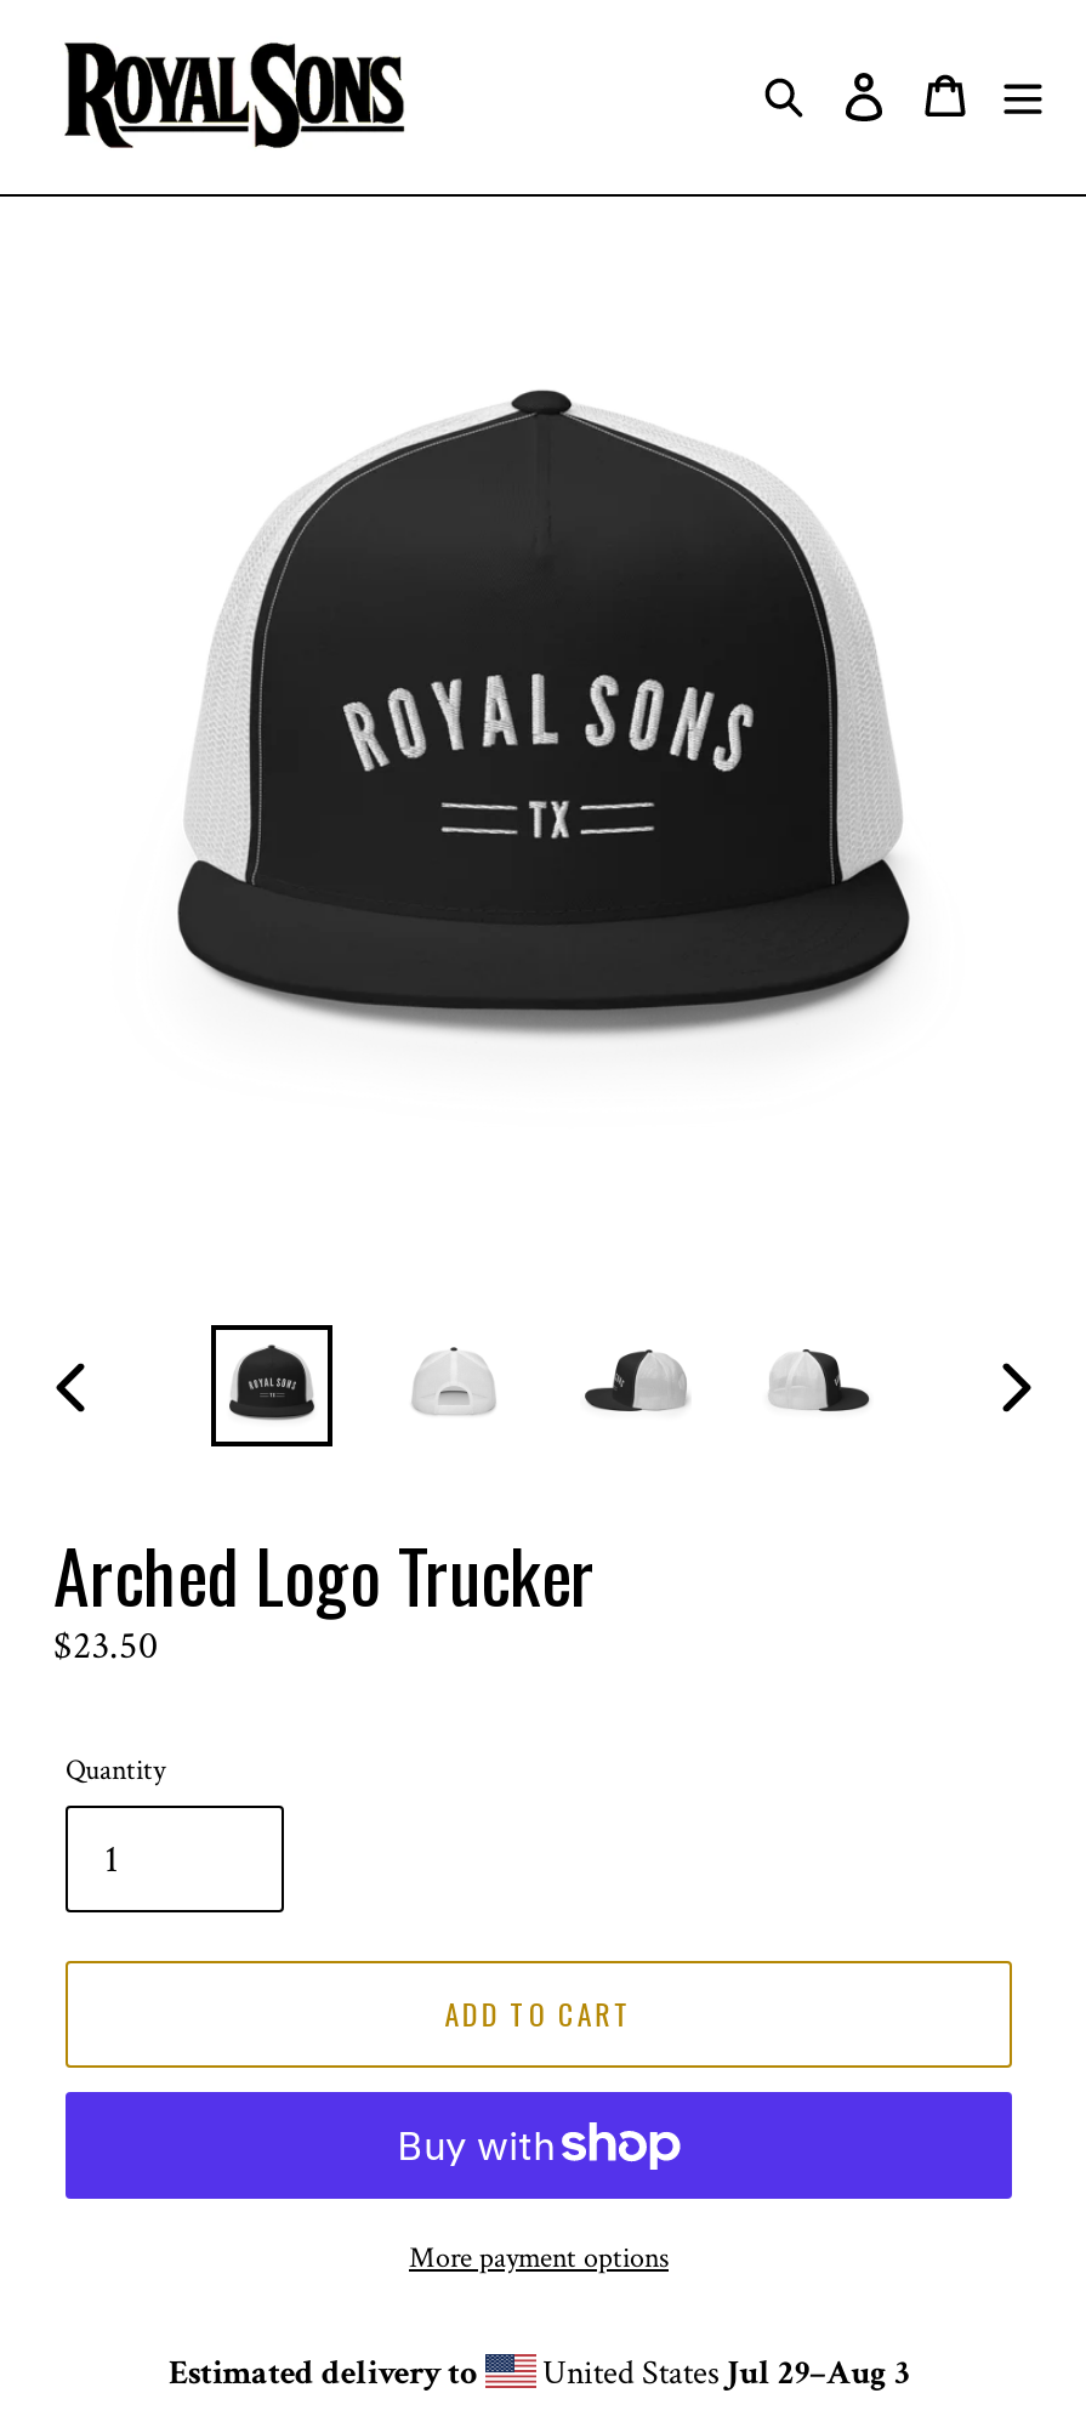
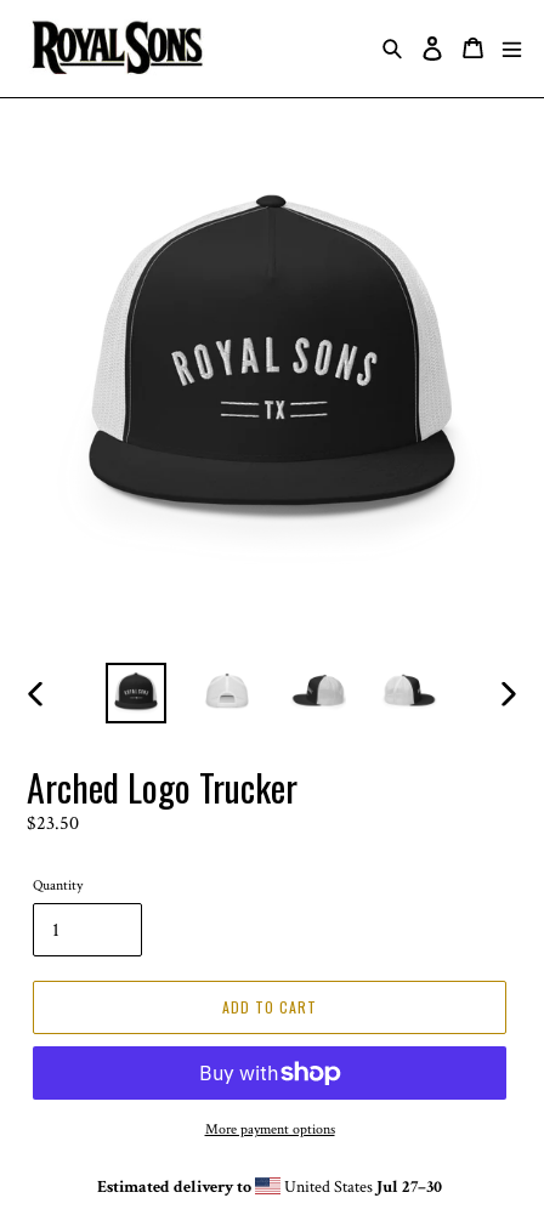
[535,2352,909,2395] United States Jul 29–Aug 3 -> [280,1176,442,1198] United States Jul 27–30

